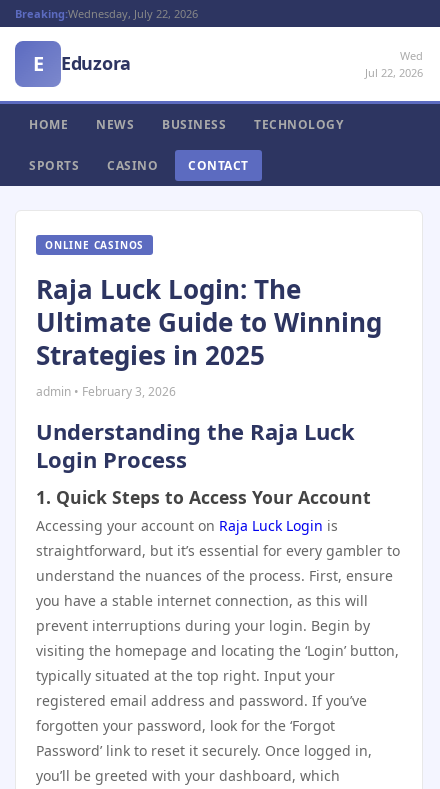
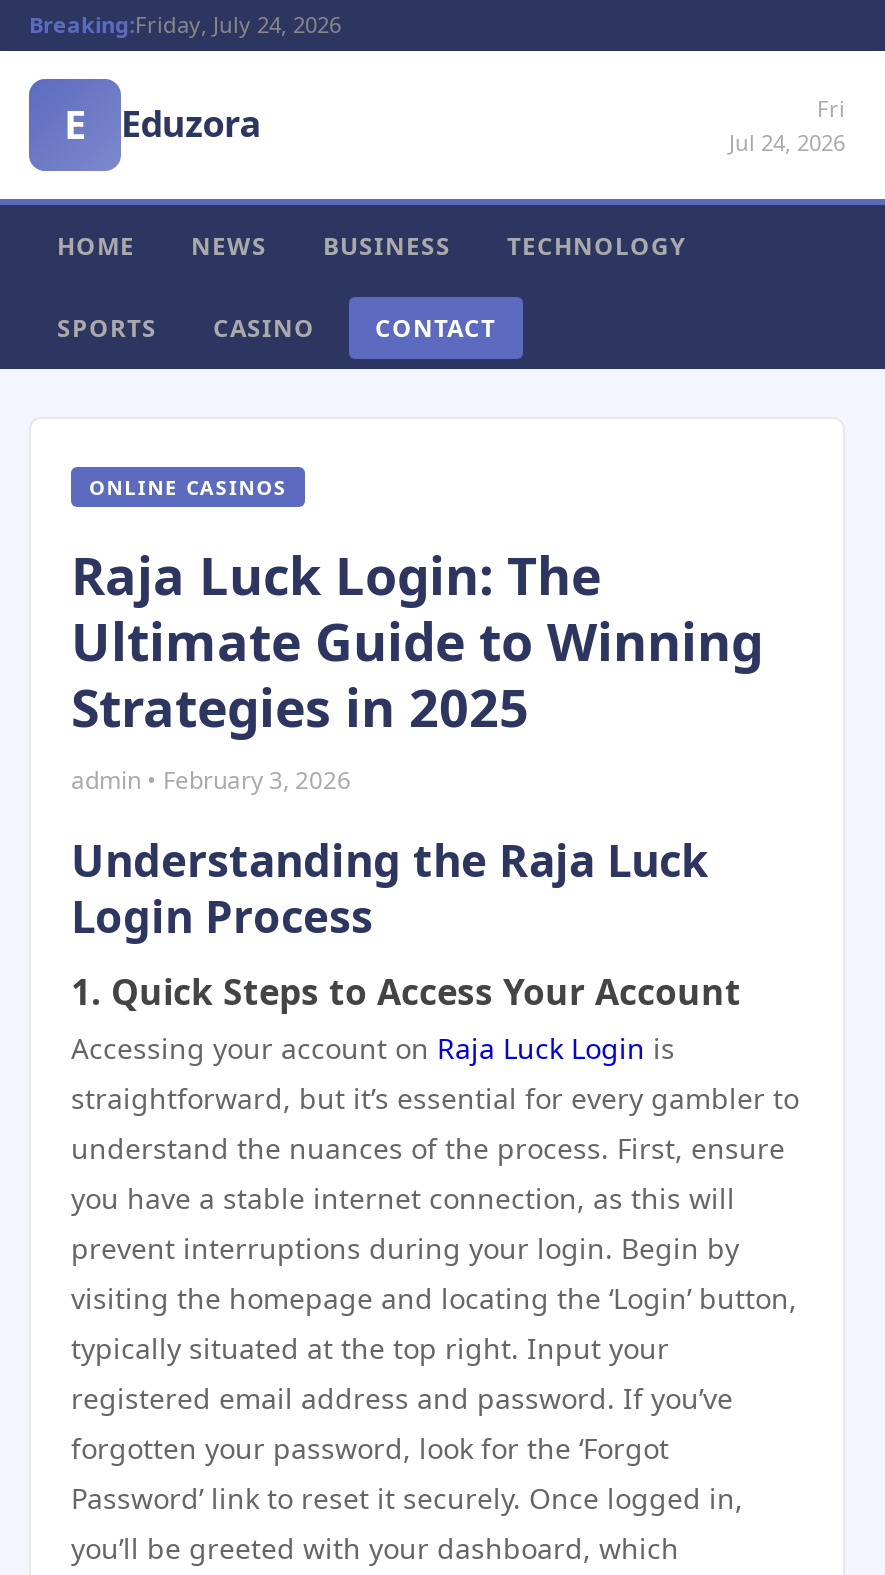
[15,6,198,21] Breaking:Wednesday, July 22, 2026 -> [29,9,341,39] Breaking:Friday, July 24, 2026
[365,48,423,80] Wed | Jul 22, 2026 -> [729,93,845,157] Fri | Jul 24, 2026

